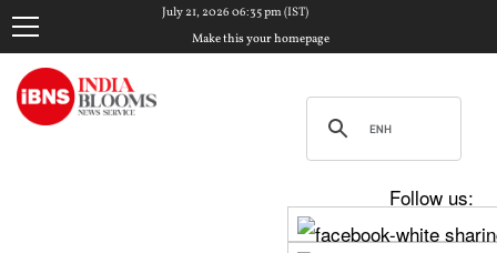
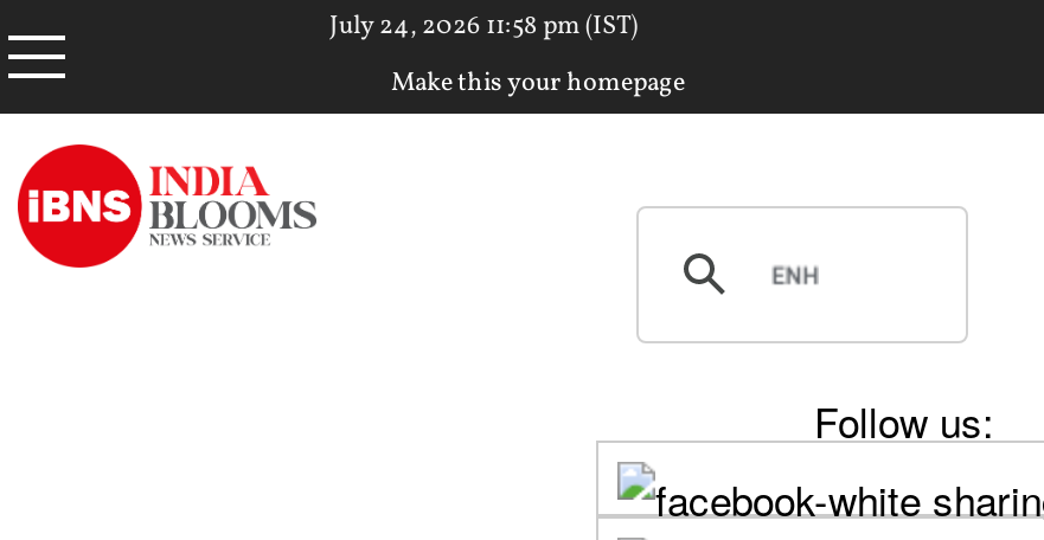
[161,4,308,21] July 21, 2026 06:35 pm (IST) -> [329,9,638,45] July 24, 2026 11:58 pm (IST)

